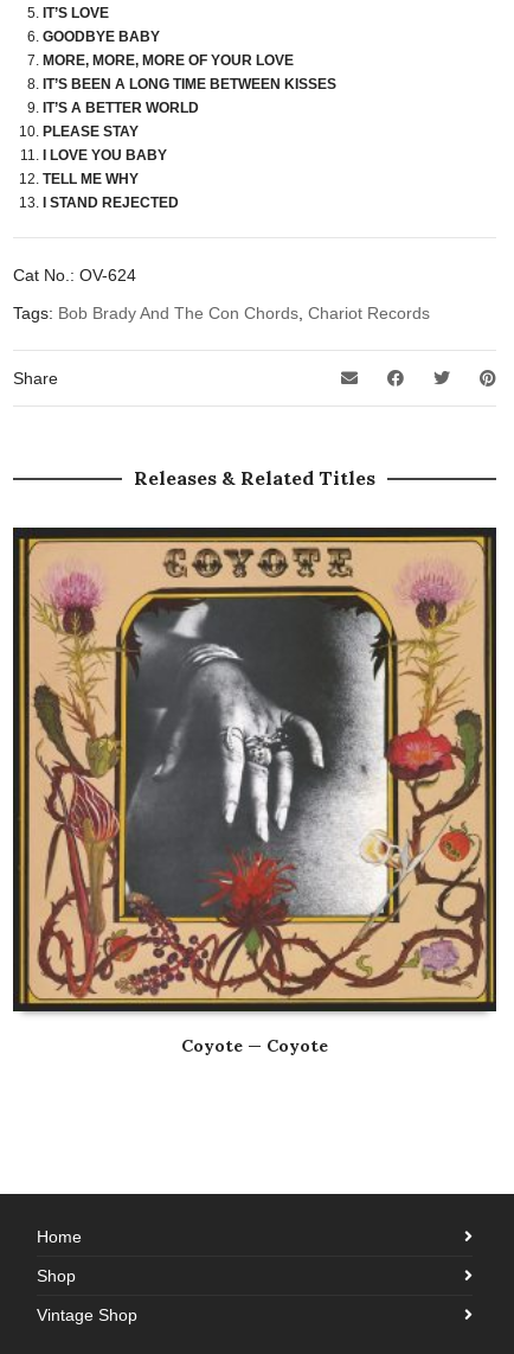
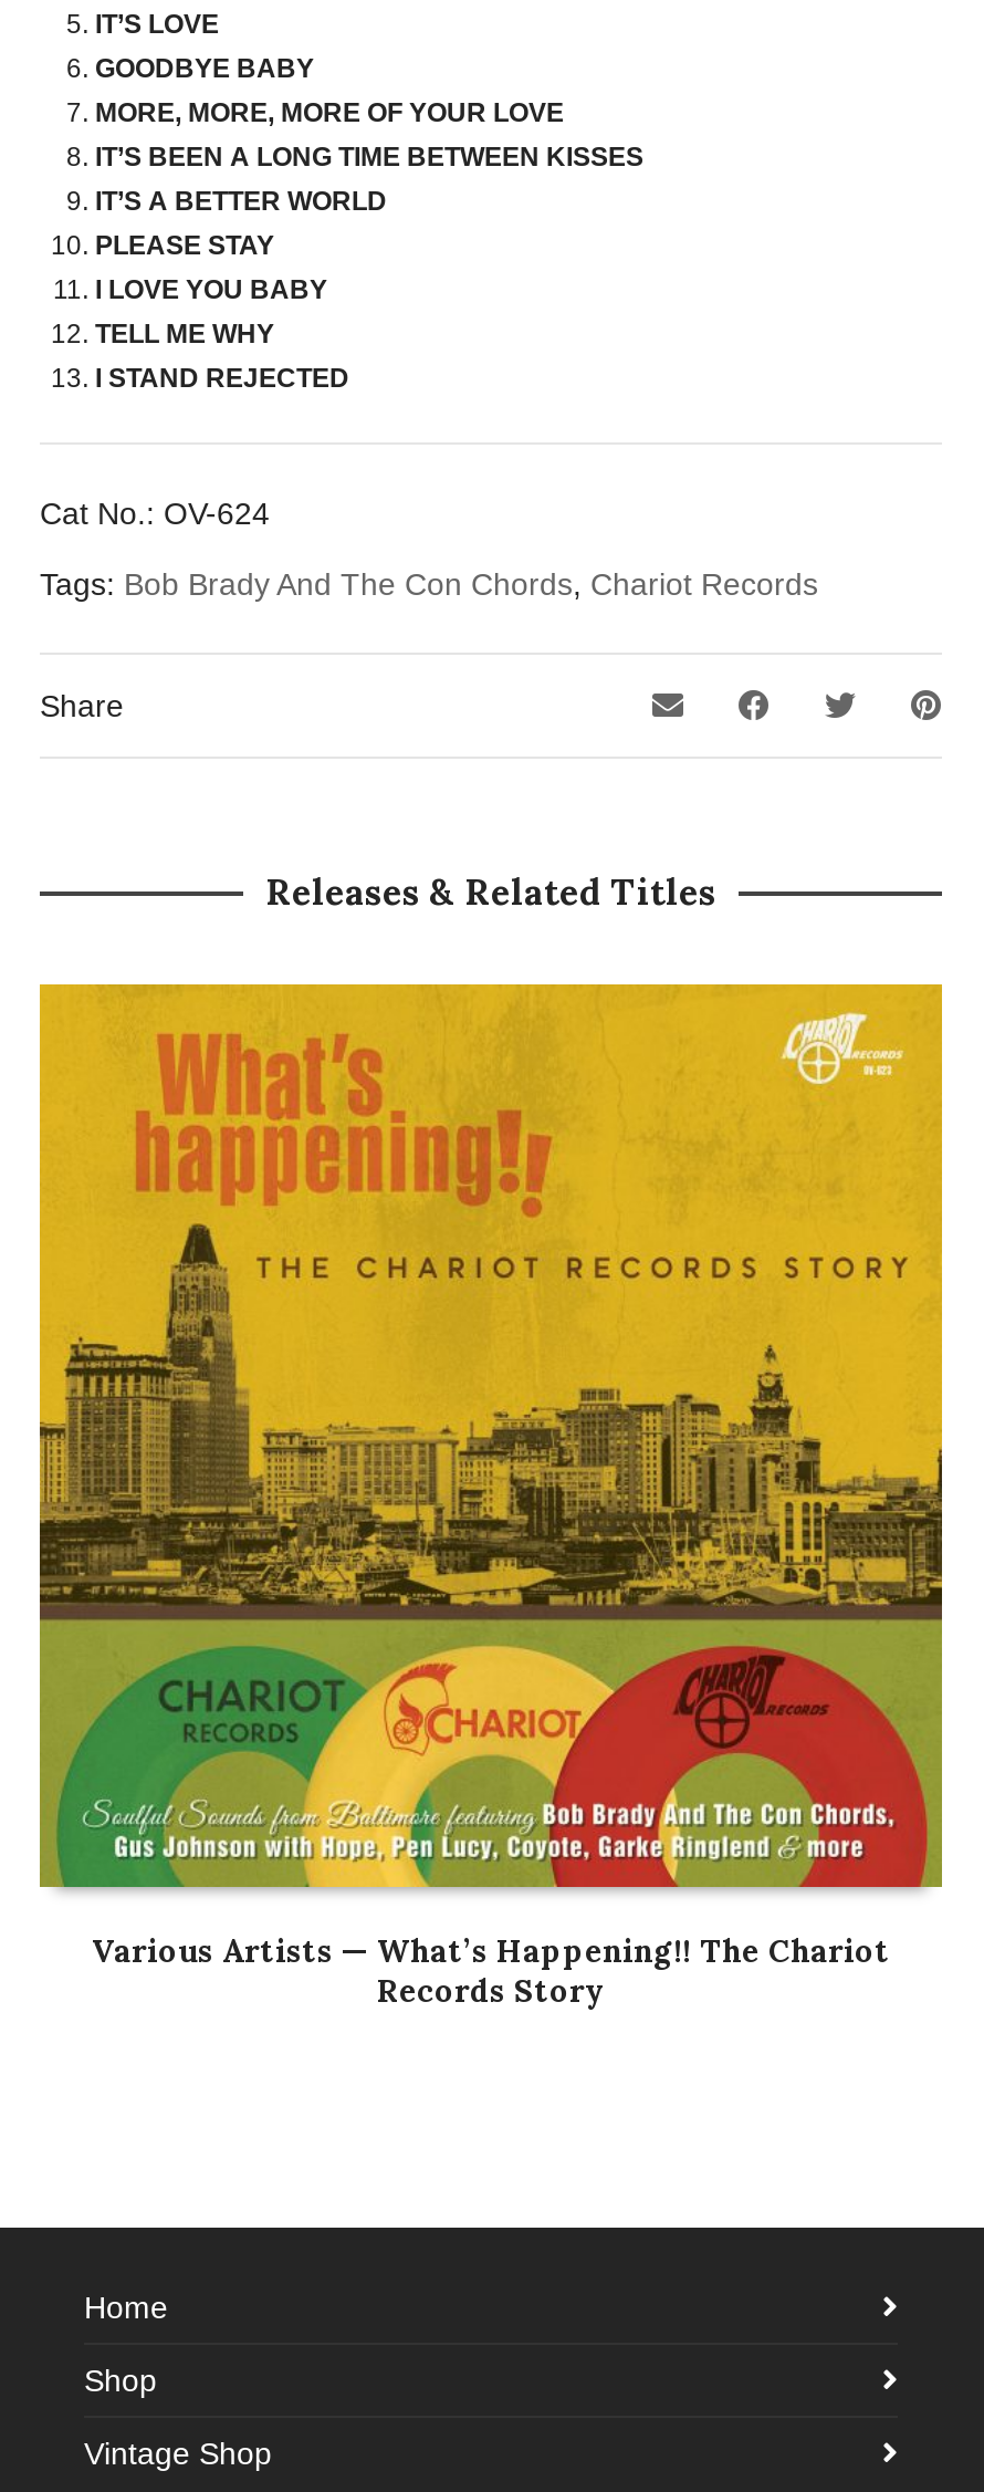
[12,526,497,1056] [image] | Coyote — Coyote -> [38,982,944,2011] [image] | Various Artists — What’s Happening!! The Chariot | Records Story

